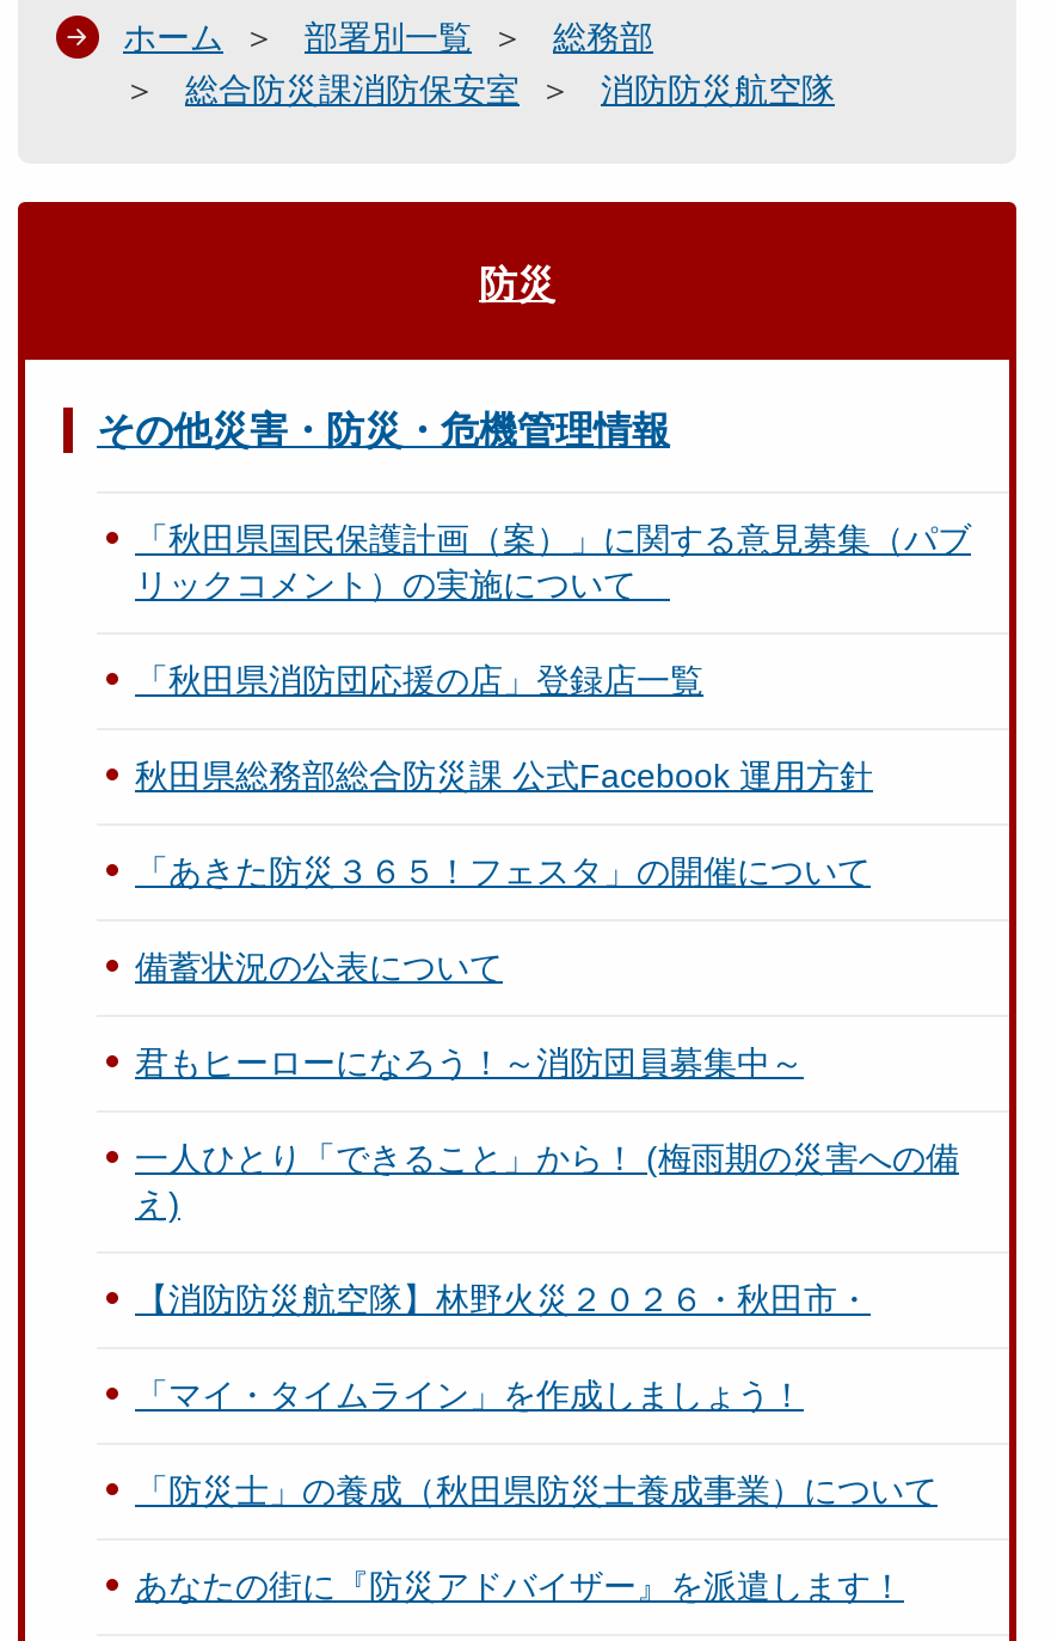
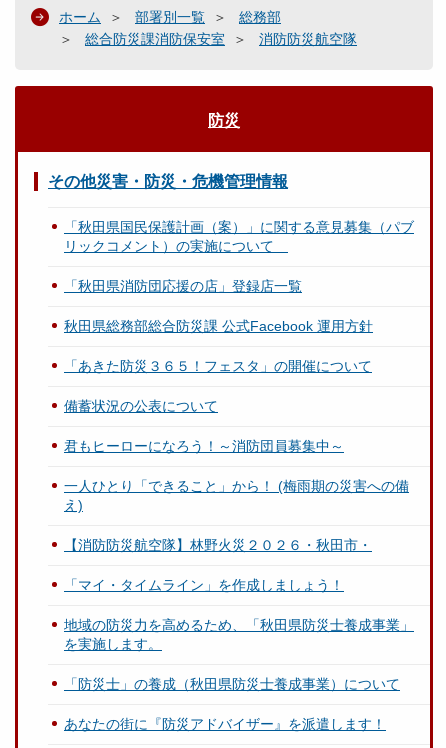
none -> [64,617,414,652] 地域の防災力を高めるため、「秋田県防災士養成事業」 | を実施します。

